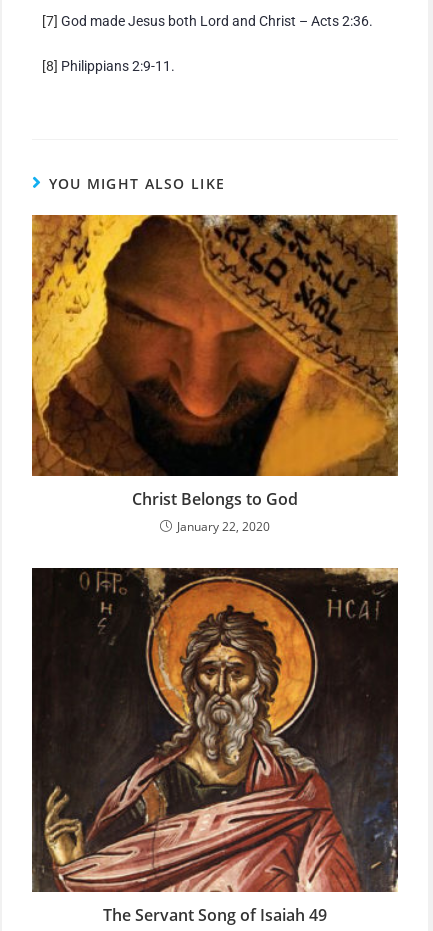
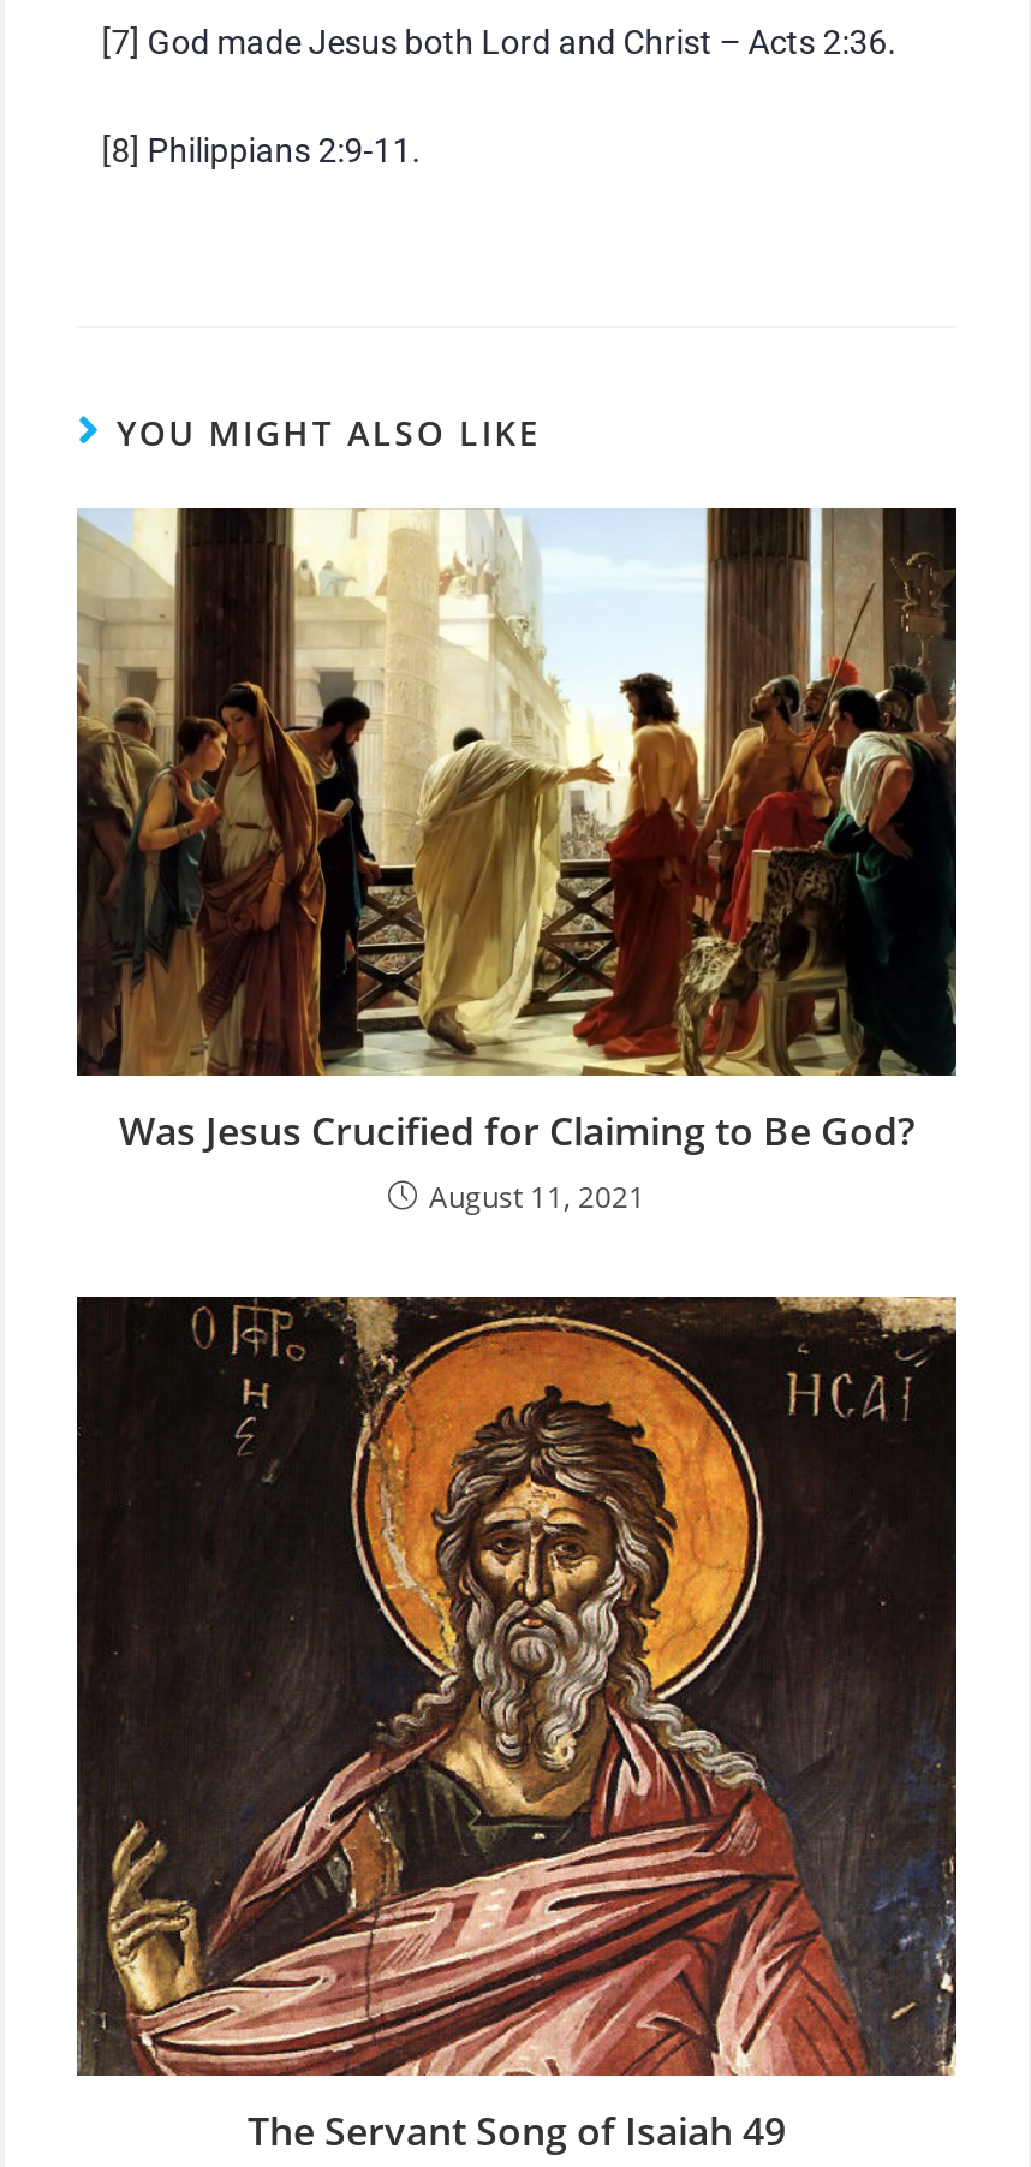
[31,214,399,535] [image] | Christ Belongs to God | January 22, 2020 -> [75,506,959,1217] [image] | Was Jesus Crucified for Claiming to Be God? | August 11, 2021

